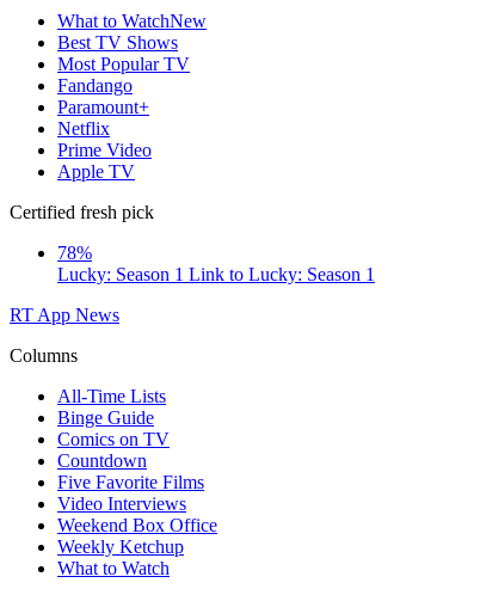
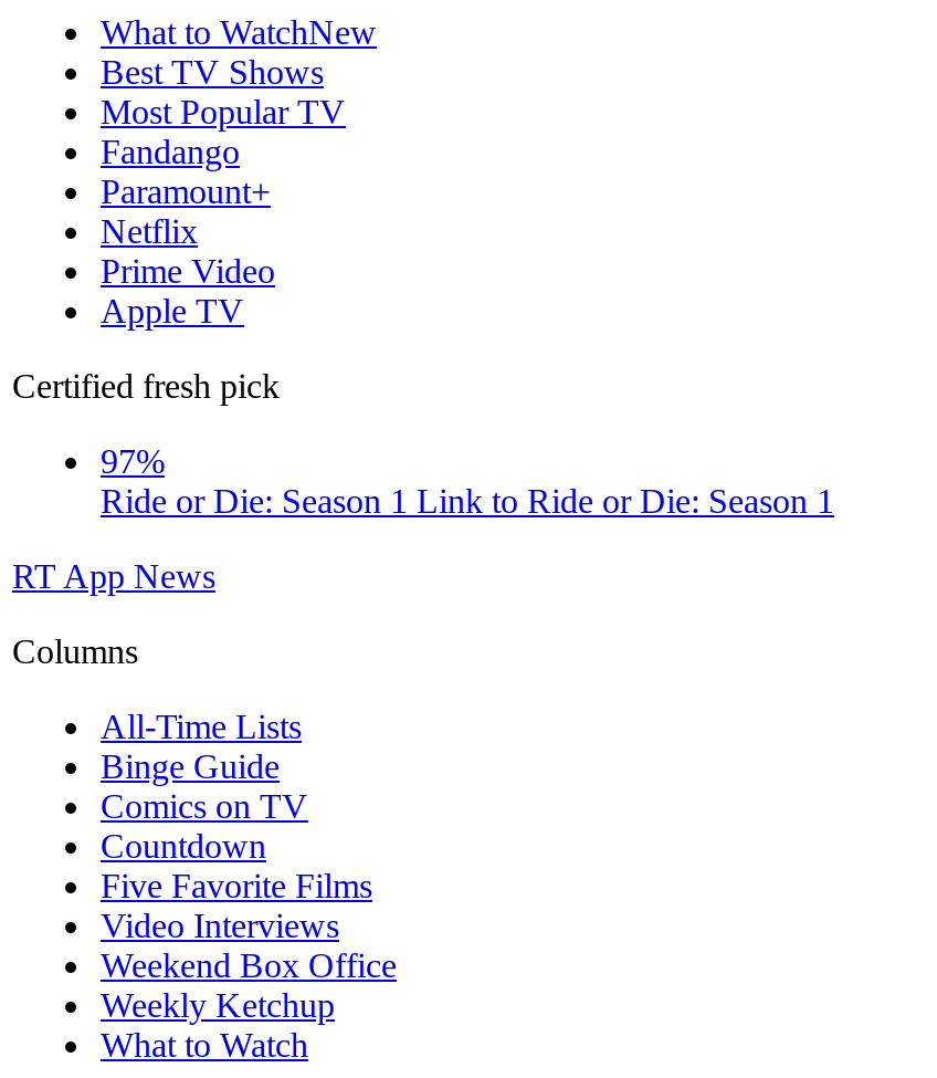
[57,243,375,284] 78% | Lucky: Season 1 Link to Lucky: Season 1 -> [101,442,834,520] 97% | Ride or Die: Season 1 Link to Ride or Die: Season 1

